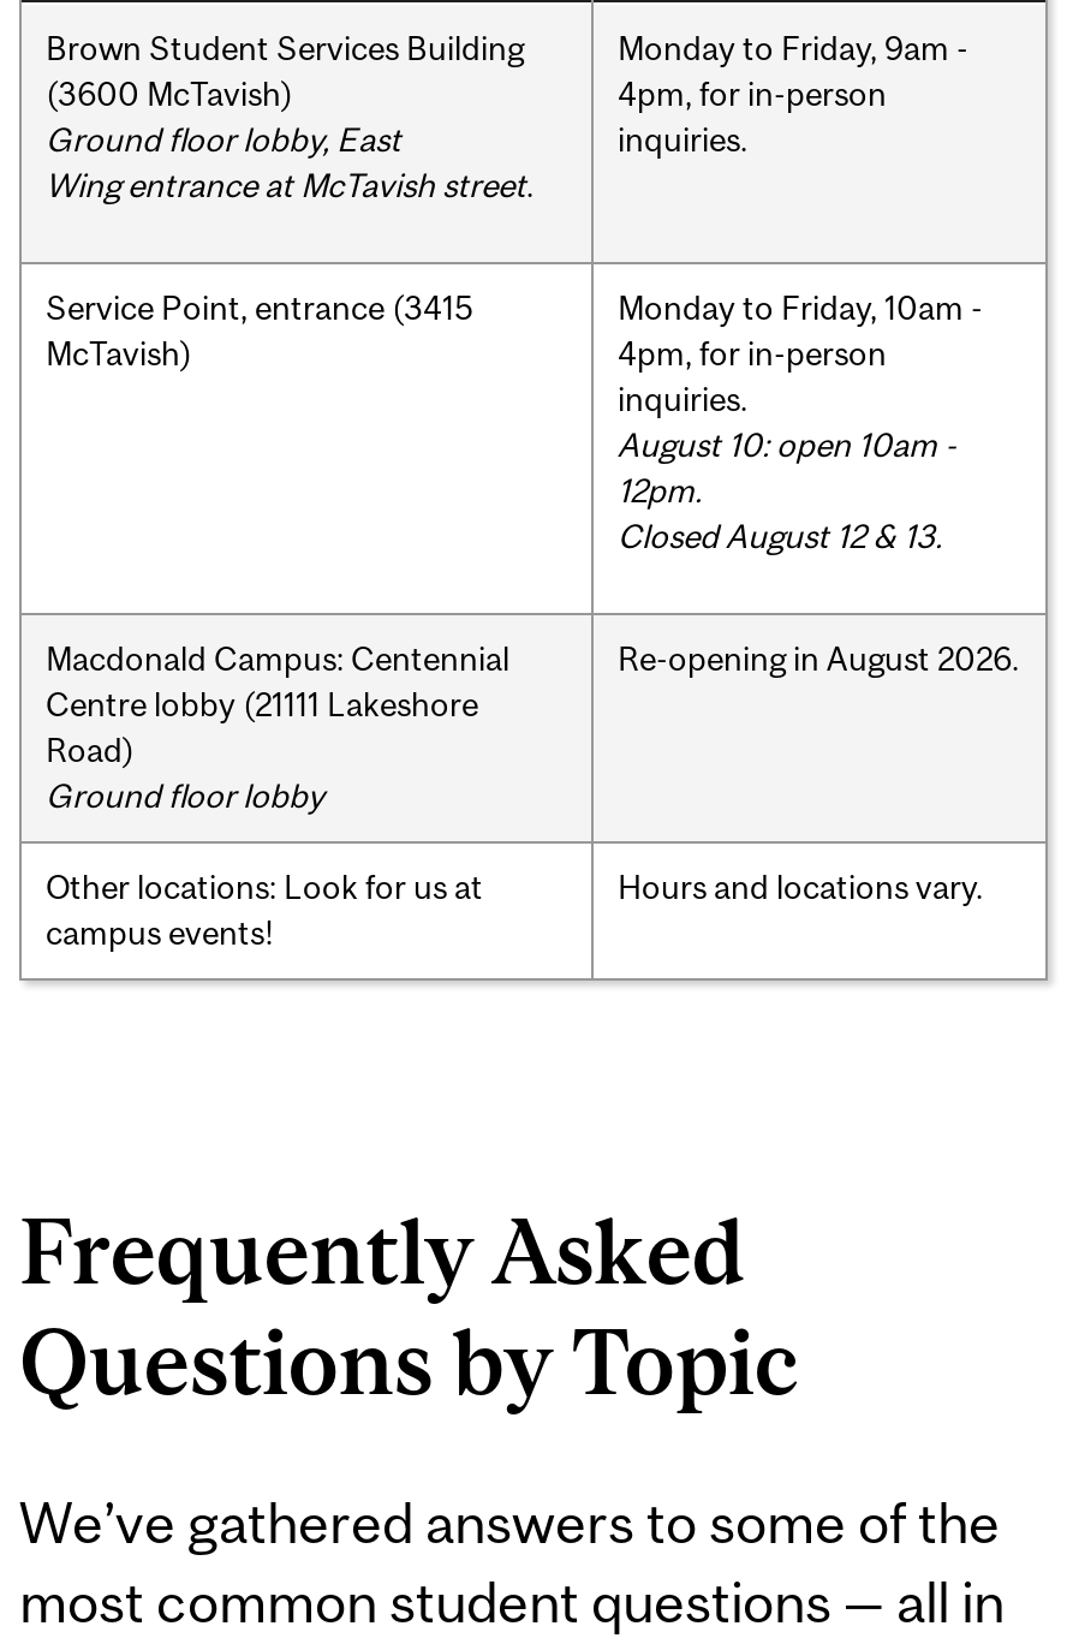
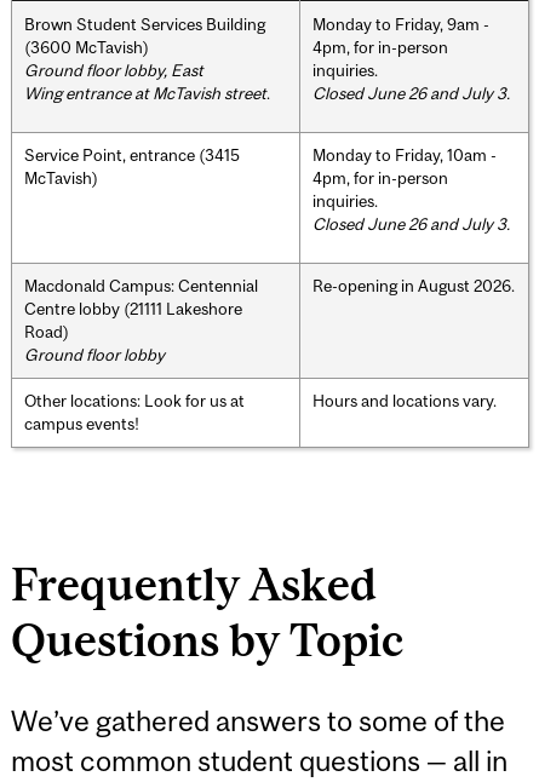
none -> [312,83,510,102] Closed June 26 and July 3.
[618,424,956,554] August 10: open 10am - | 12pm. | Closed August 12 & 13. -> [312,214,510,233] Closed June 26 and July 3.

